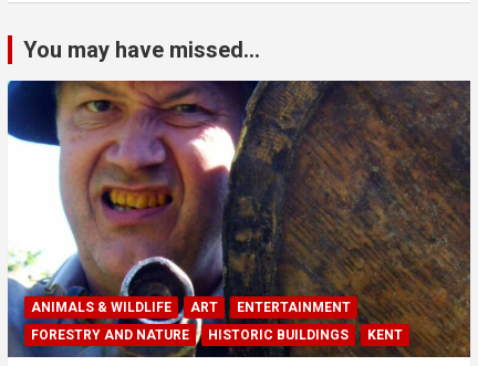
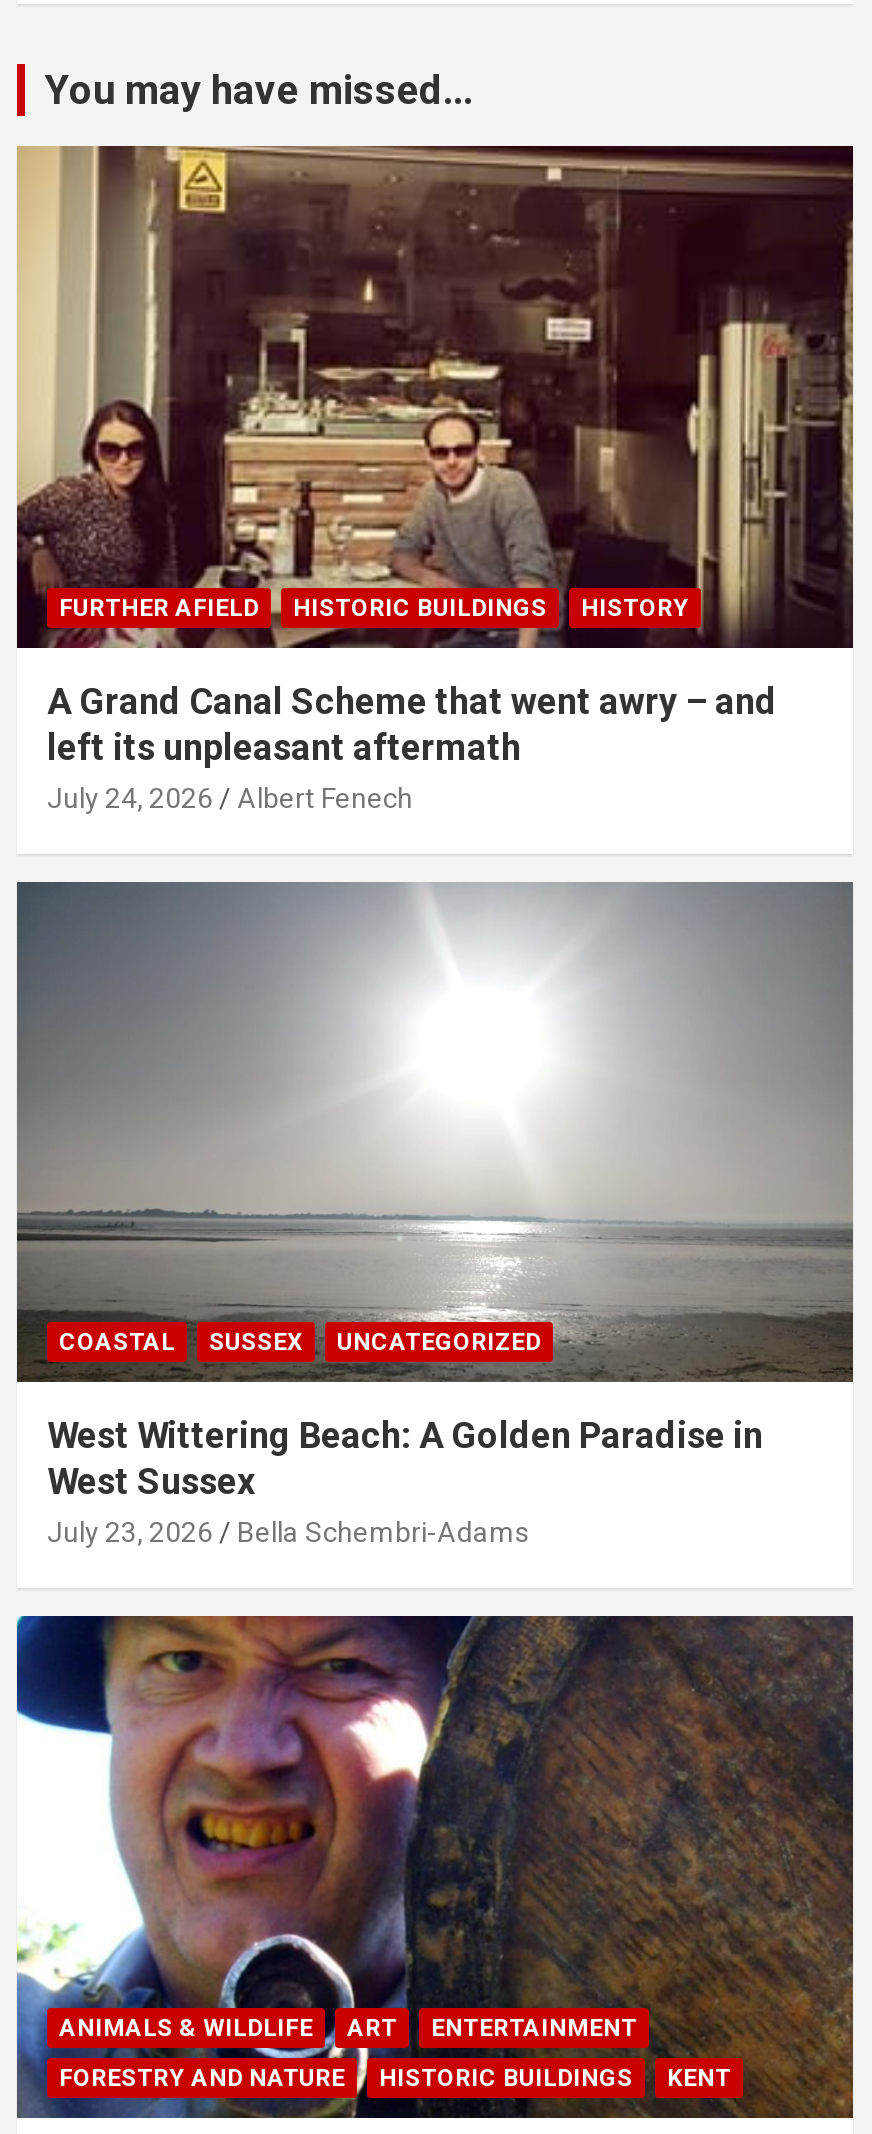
none -> [15,144,855,813] [image] | FURTHER AFIELD | HISTORIC BUILDINGS | HISTORY | A Grand Canal Scheme that went awry – and | left its unpleasant aftermath | July 24, 2026 | Albert Fenech
none -> [15,880,855,1548] [image] | COASTAL | SUSSEX | UNCATEGORIZED | West Wittering Beach: A Golden Paradise in | West Sussex | July 23, 2026 | Bella Schembri-Adams

